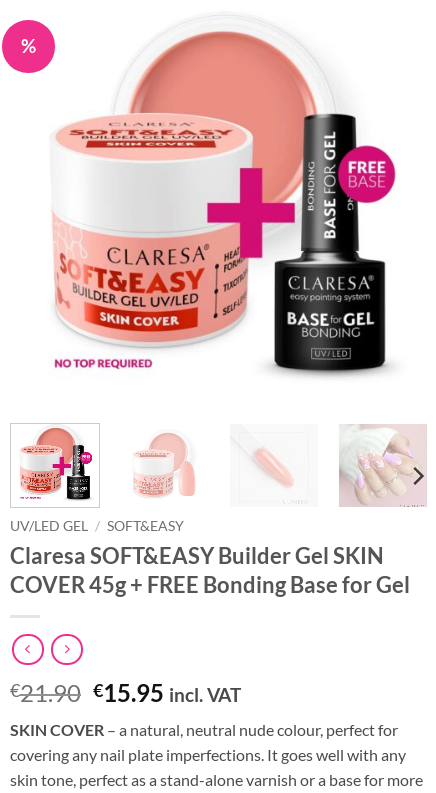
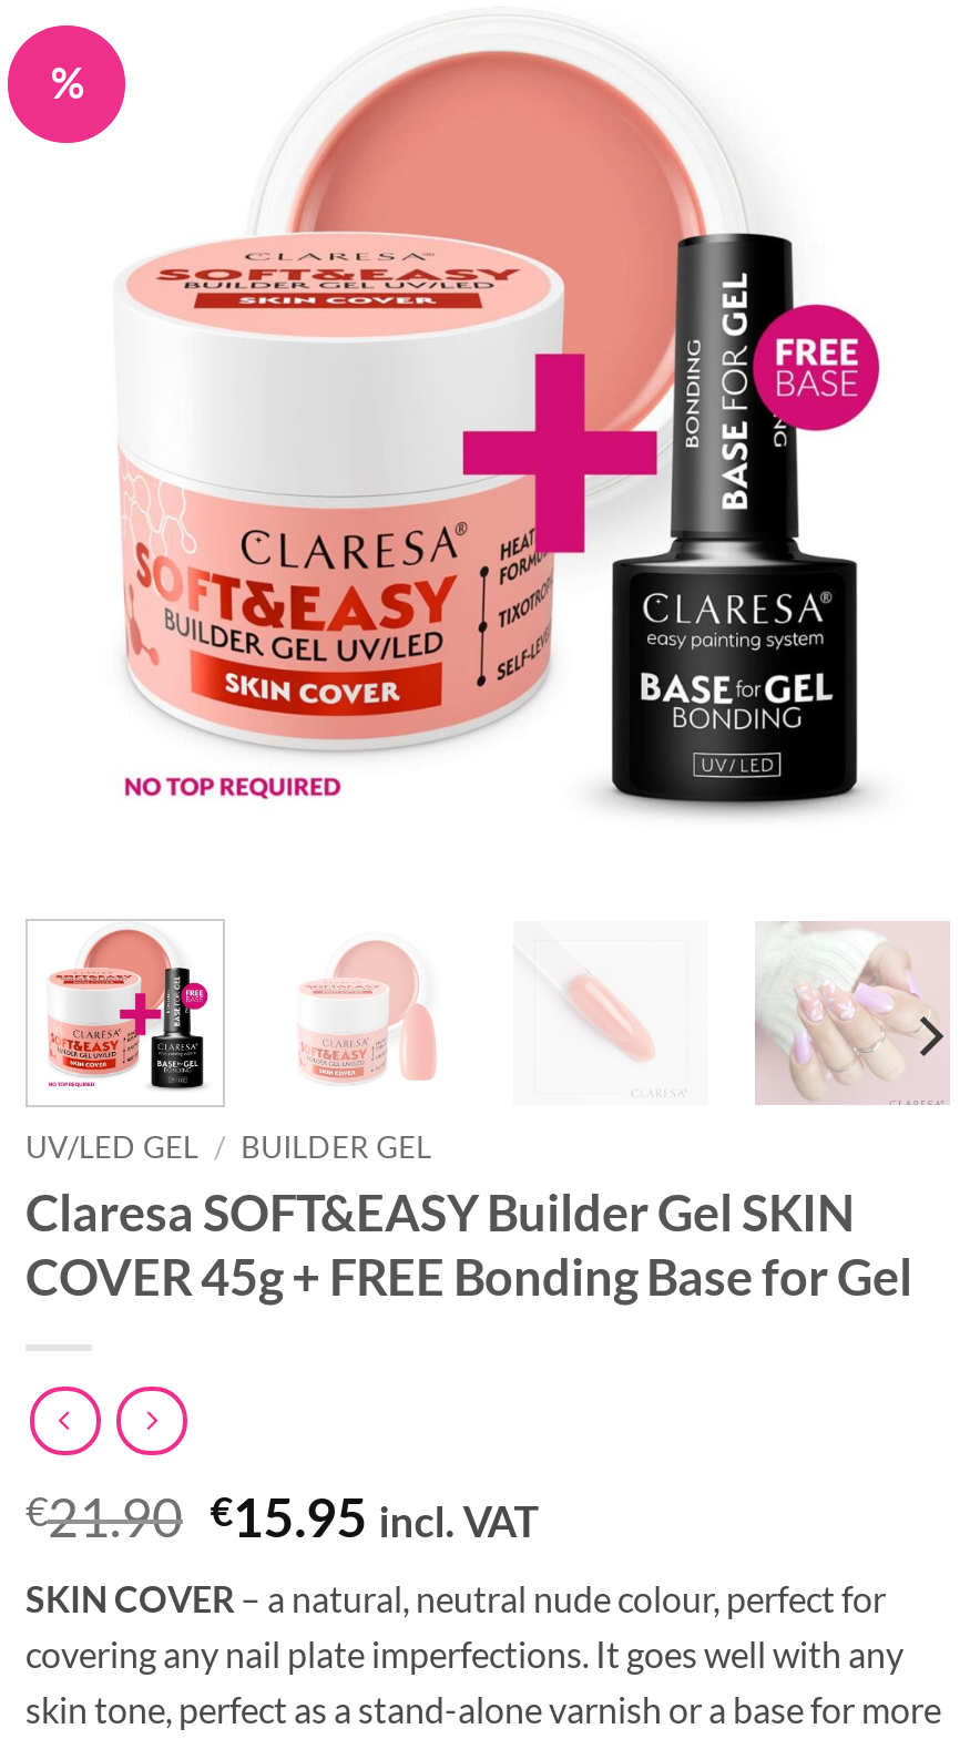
[10,518,184,534] UV/LED GEL / SOFT&EASY -> [25,1129,432,1165] UV/LED GEL / BUILDER GEL

